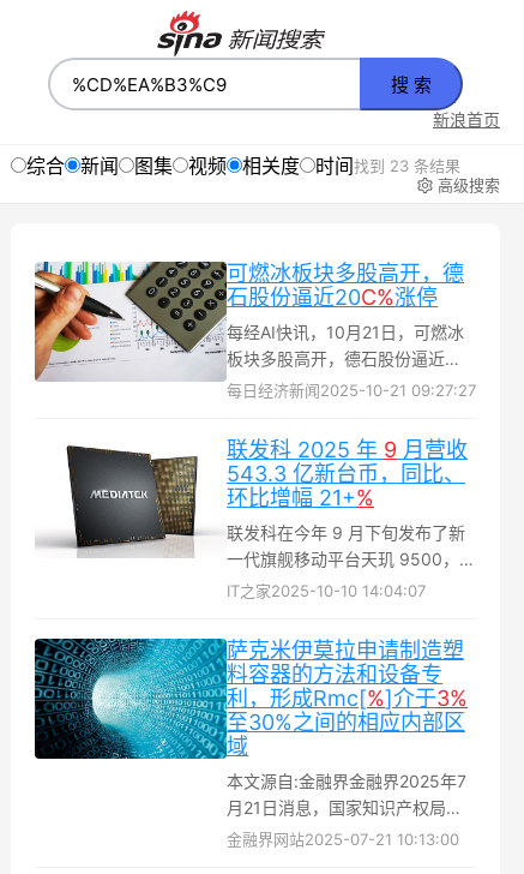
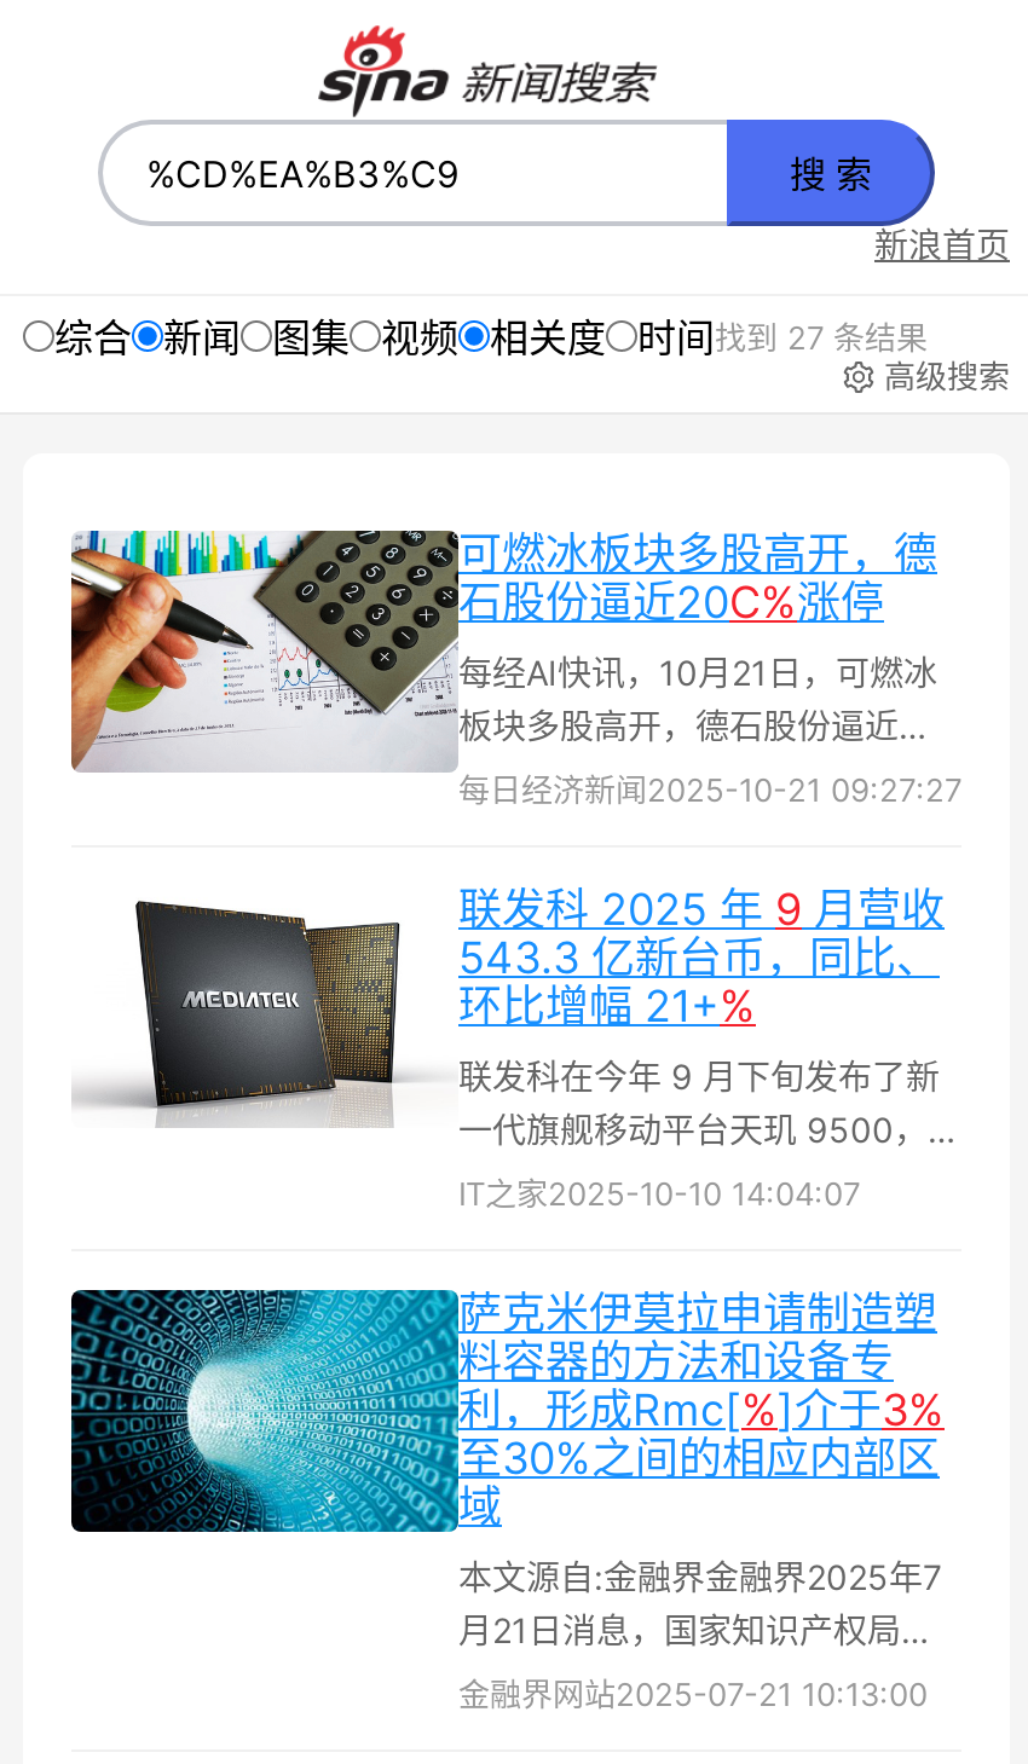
[315,154,460,178] 时间找到 23 条结果 -> [637,313,928,362] 时间找到 27 条结果

